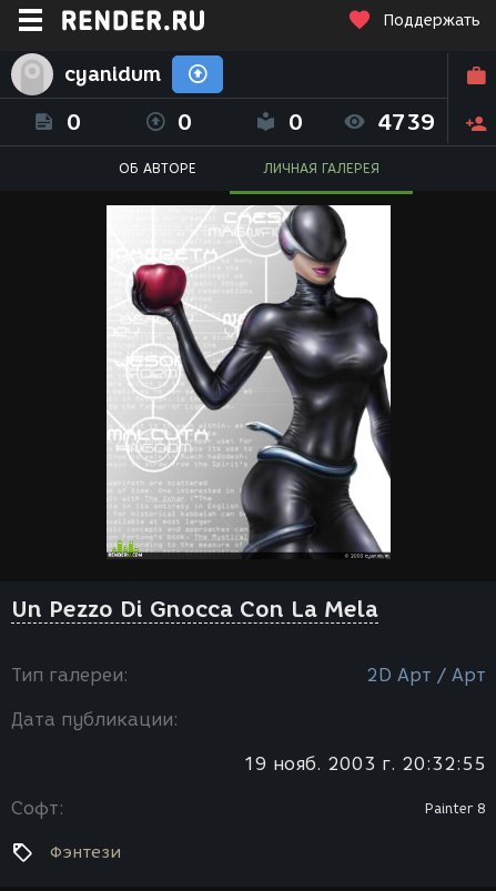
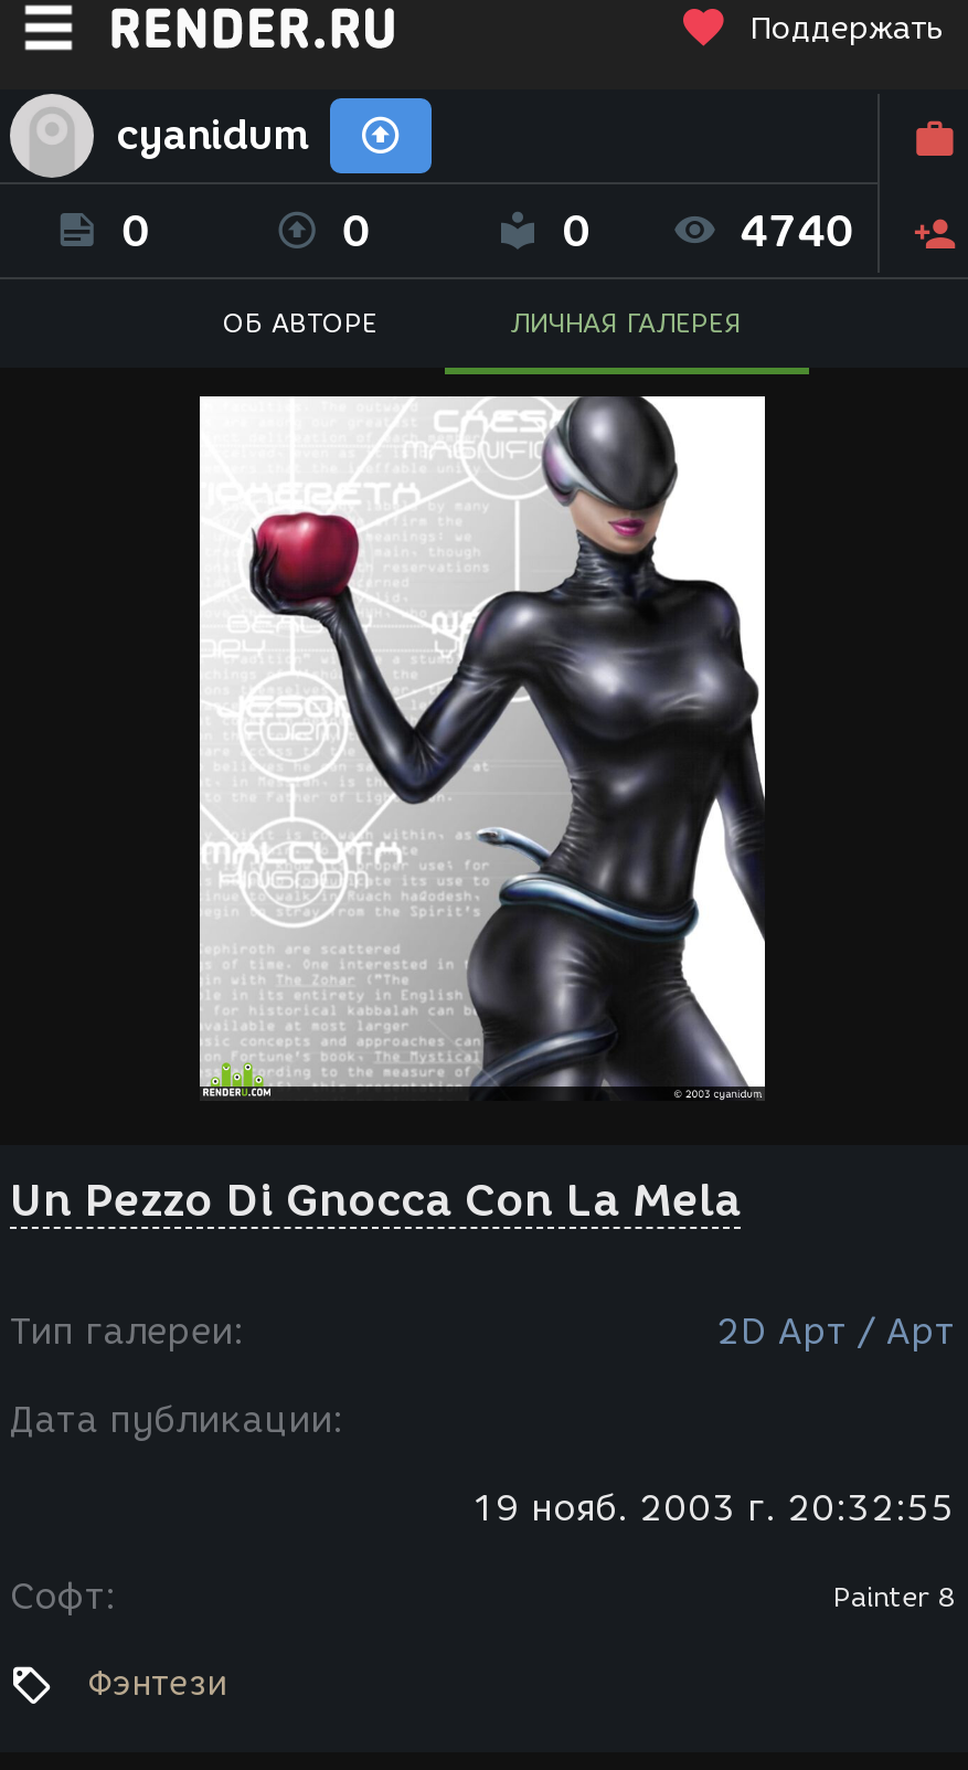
[378,109,435,135] 4739 -> [739,204,854,257] 4740

